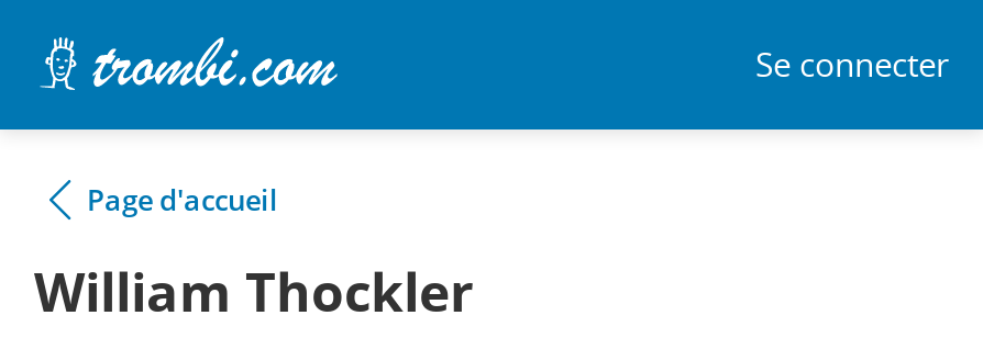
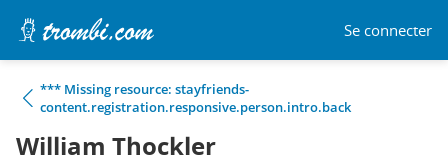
[87,180,278,219] Page d'accueil -> [40,80,351,116] *** Missing resource: stayfriends- | content.registration.responsive.person.intro.back

